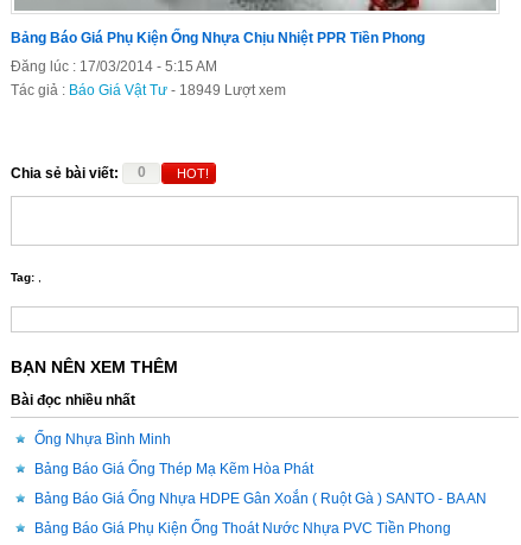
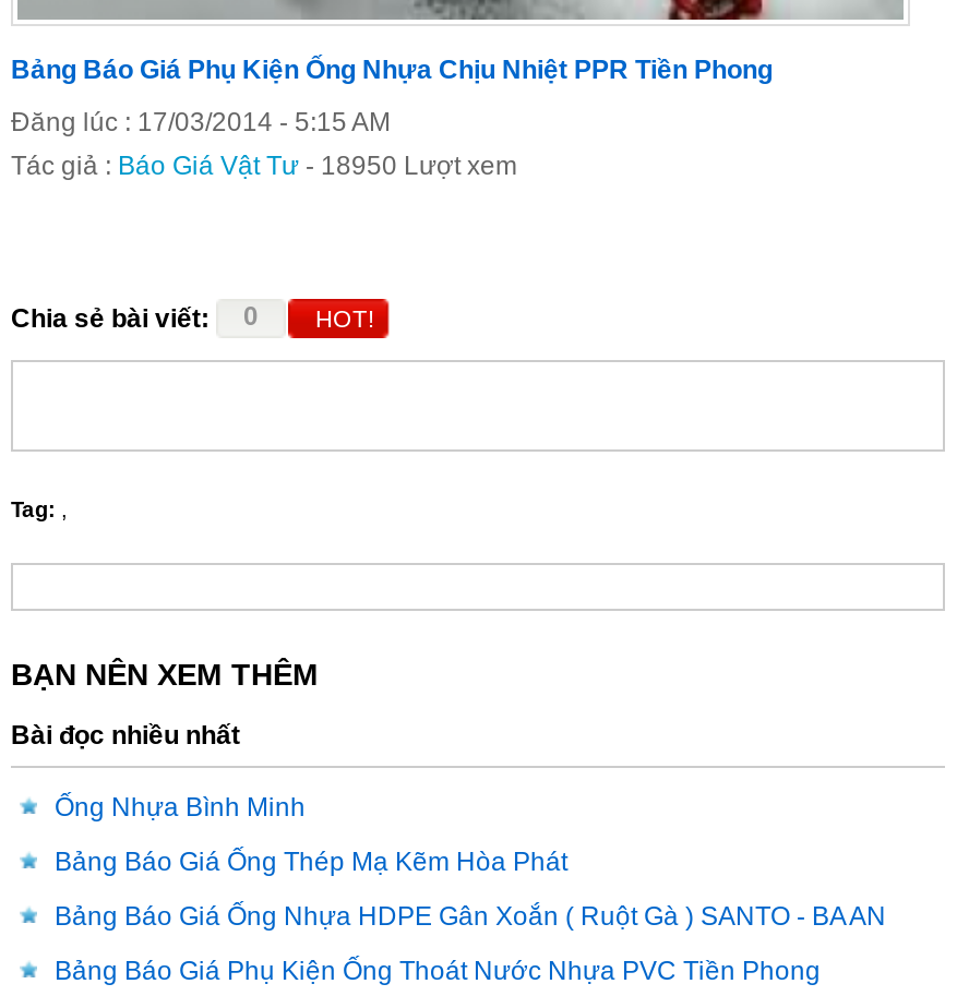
[11,81,286,98] Tác giả : Báo Giá Vật Tư - 18949 Lượt xem -> [11,149,517,180] Tác giả : Báo Giá Vật Tư - 18950 Lượt xem

